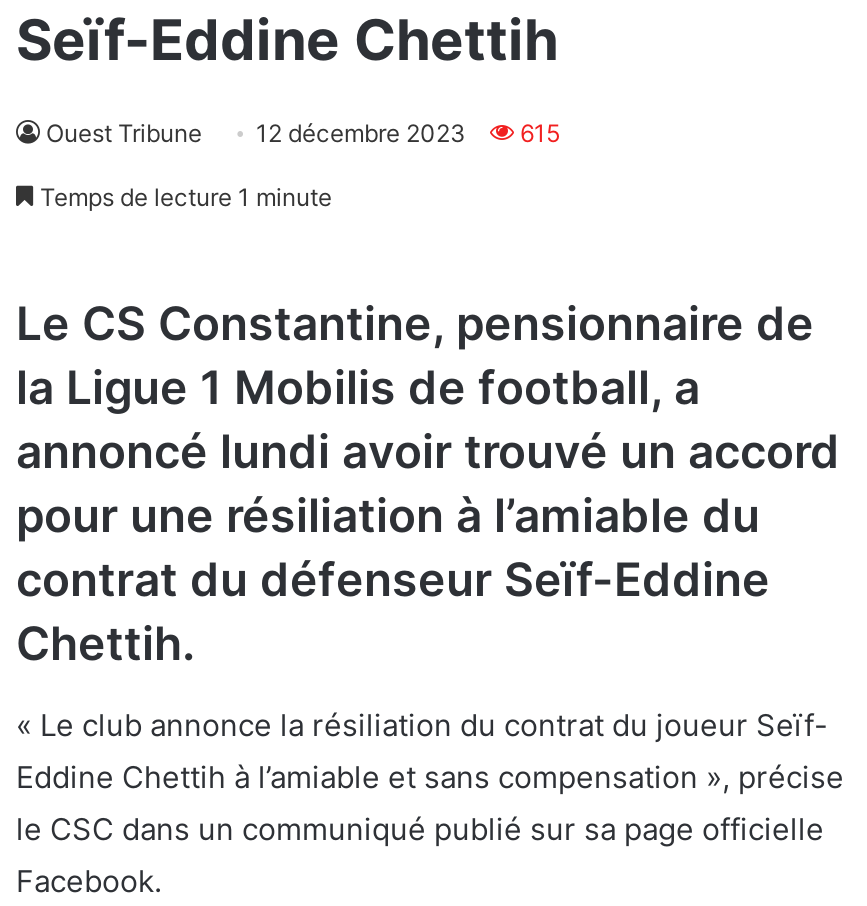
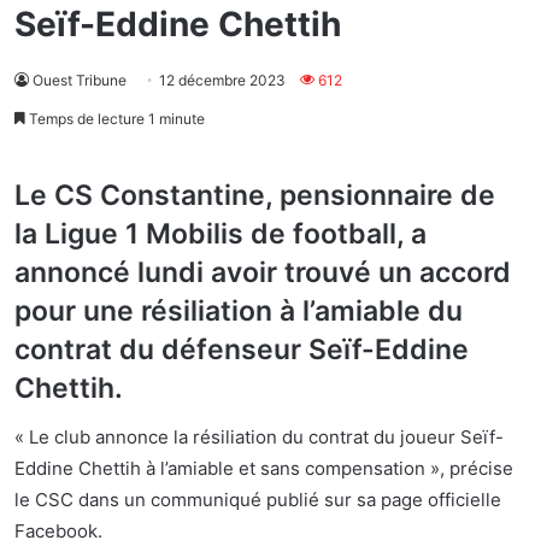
[46,118,560,148] Ouest Tribune 12 décembre 2023 615 -> [33,71,342,89] Ouest Tribune 12 décembre 2023 612

